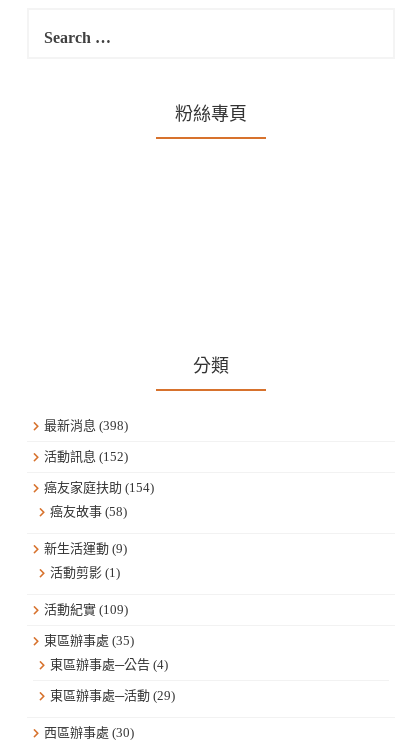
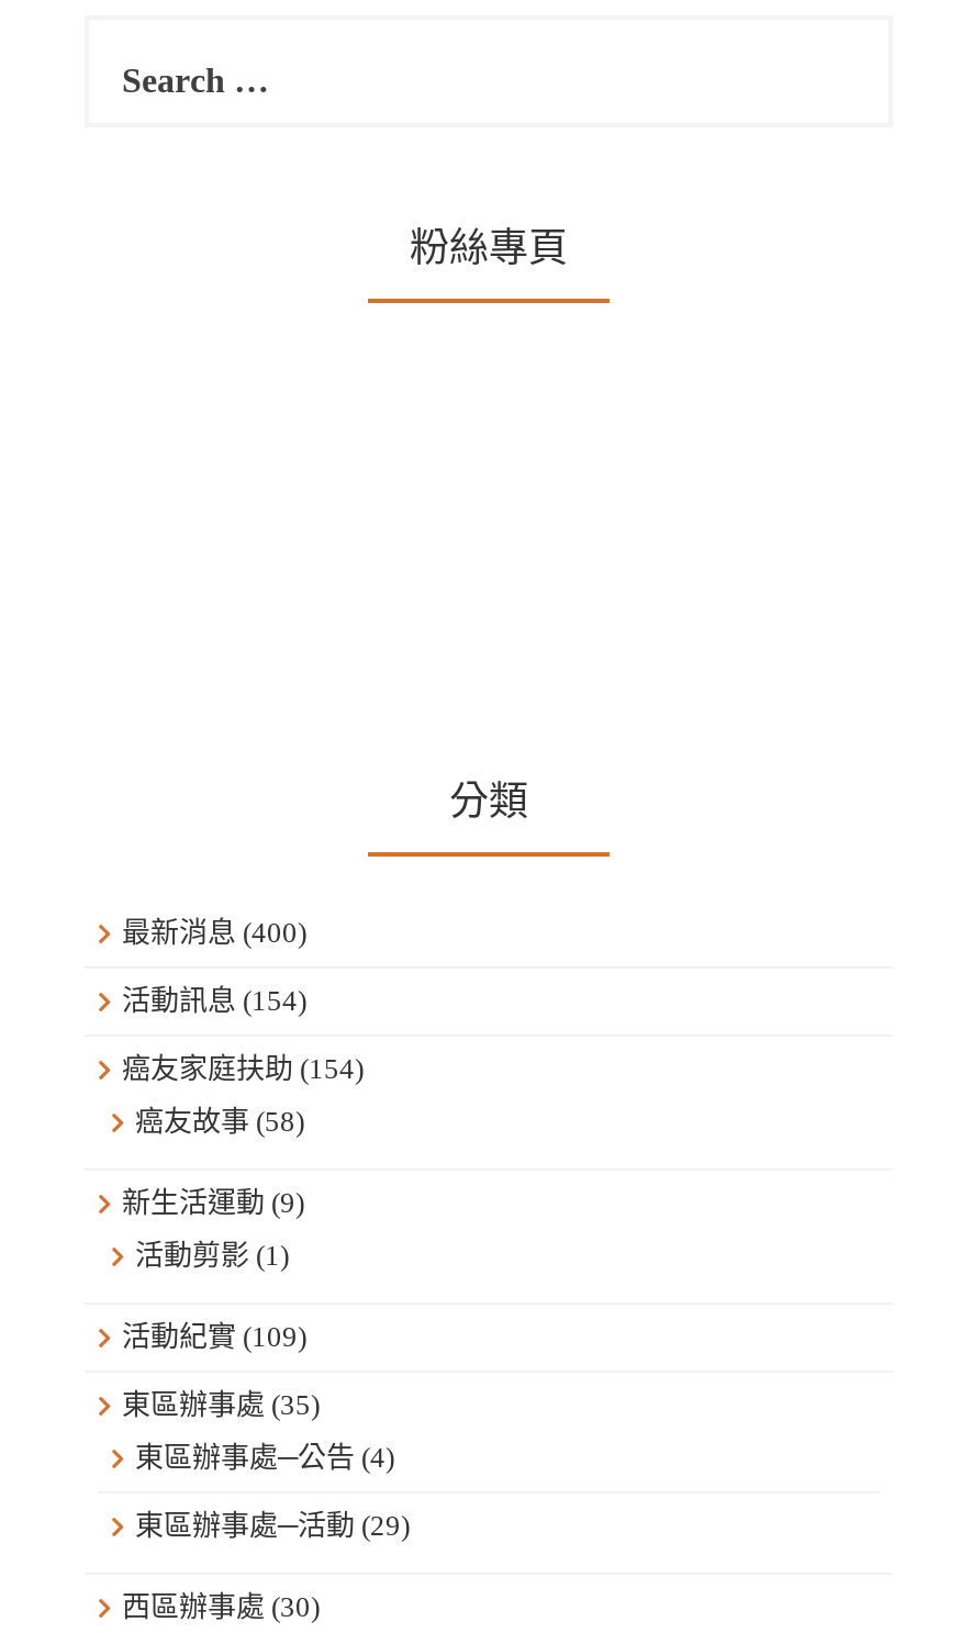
[44,418,128,433] 最新消息(398) -> [122,916,306,949] 最新消息(400)
[44,449,128,464] 活動訊息(152) -> [122,984,306,1017] 活動訊息(154)

